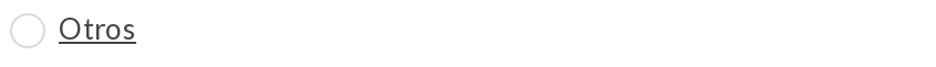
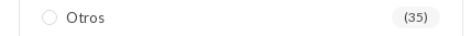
none -> [403,9,428,25] (35)

